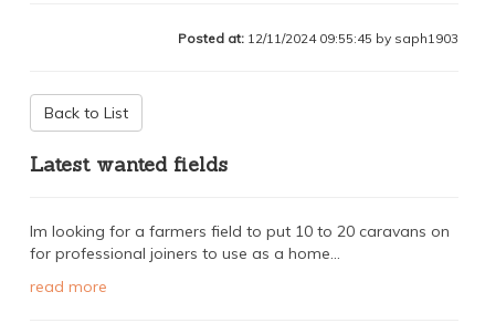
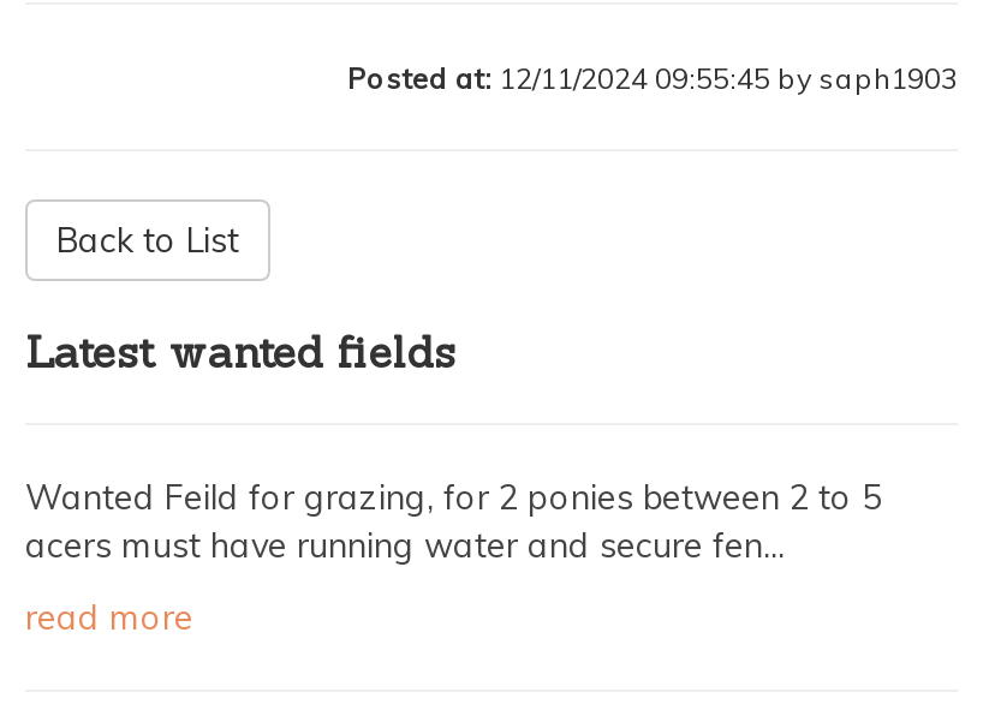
[30,221,450,263] Im looking for a farmers field to put 10 to 20 caravans on | for professional joiners to use as a home... -> [25,476,881,567] Wanted Feild for grazing, for 2 ponies between 2 to 5 | acers must have running water and secure fen...

